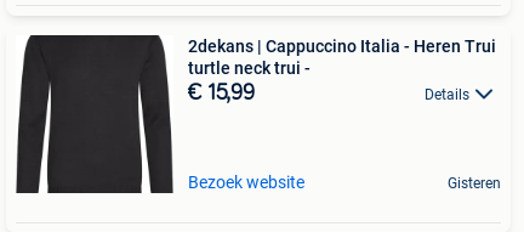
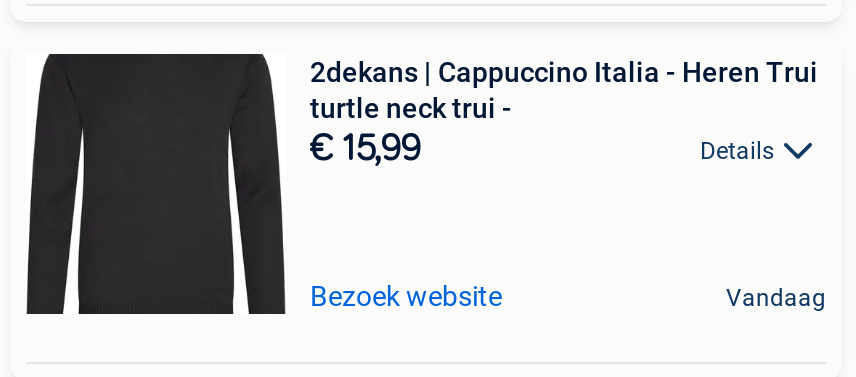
[448,175,501,192] Gisteren -> [726,283,826,311] Vandaag

